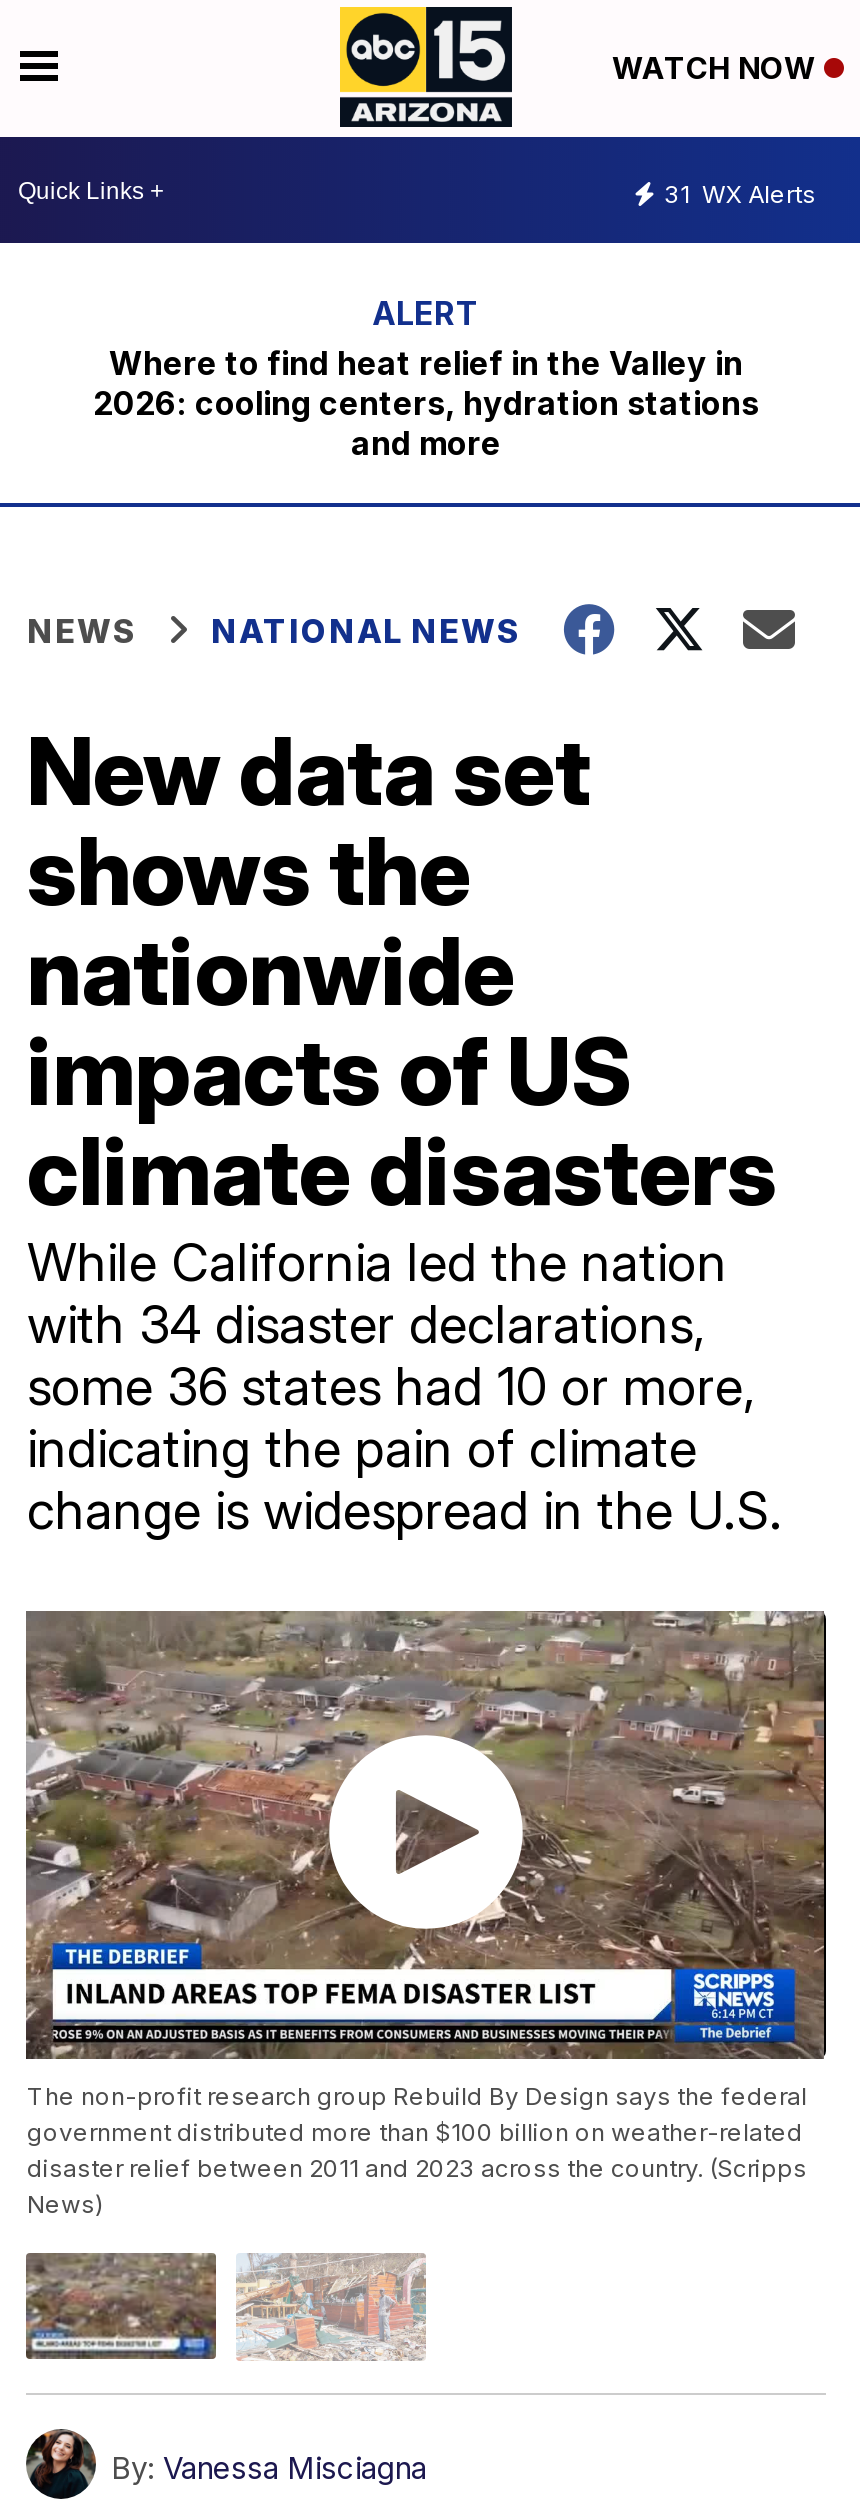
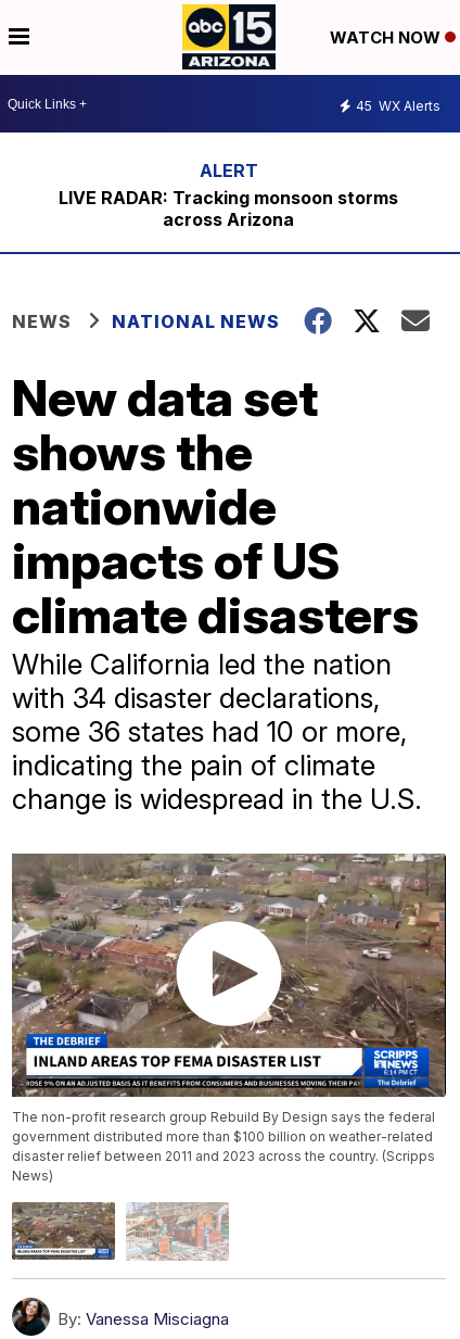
[664,178,816,208] 31 WX Alerts -> [356,97,440,113] 45 WX Alerts
[93,343,759,463] Where to find heat relief in the Valley in | 2026: cooling centers, hydration stations | and more -> [59,187,399,230] LIVE RADAR: Tracking monsoon storms | across Arizona

